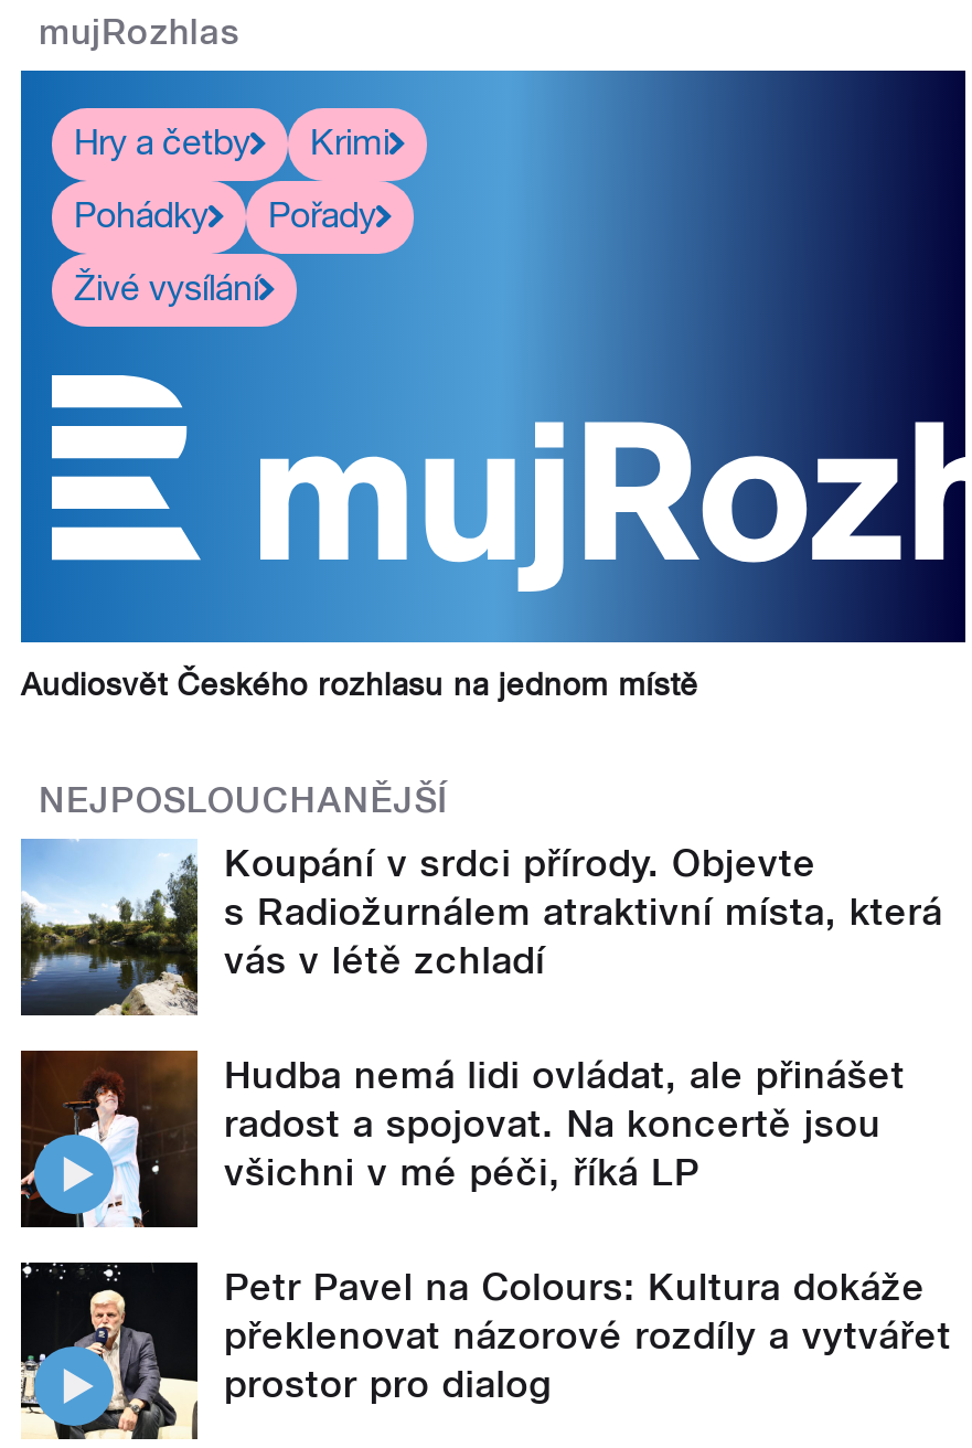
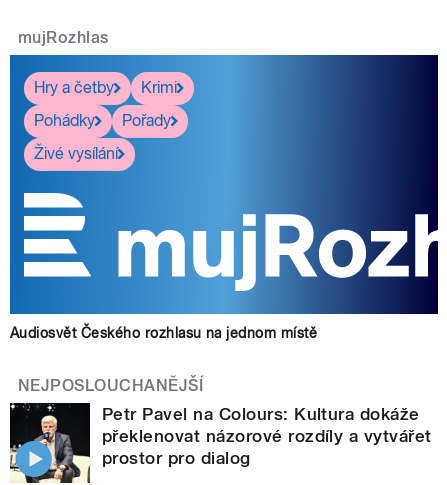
[19,839,943,1193] [image] | Koupání v srdci přírody. Objevte | s Radiožurnálem atraktivní místa, která | vás v létě zchladí | Hudba nemá lidi ovládat, ale přinášet | radost a spojovat. Na koncertě jsou | všichni v mé péči, říká LP -> none
[19,1048,200,1229] [image] -> none

